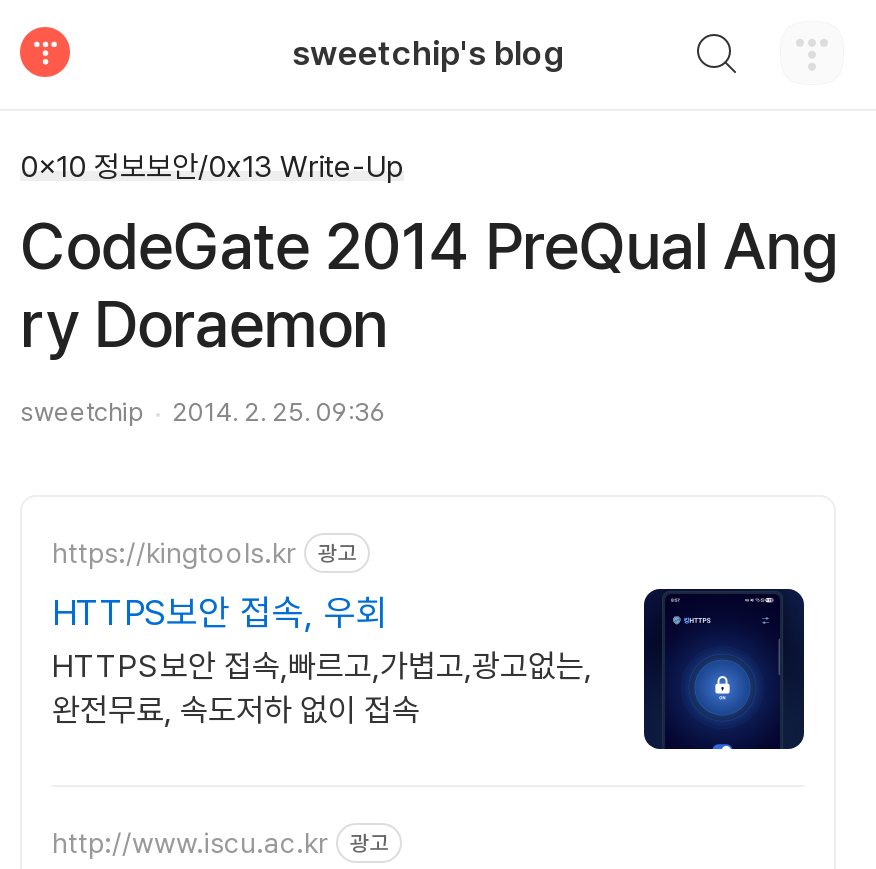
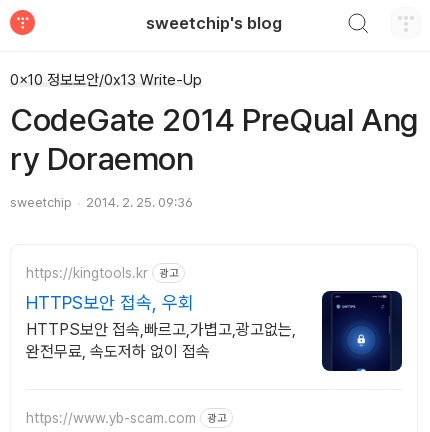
[52,826,328,858] http://www.iscu.ac.kr -> [26,409,196,425] https://www.yb-scam.com

